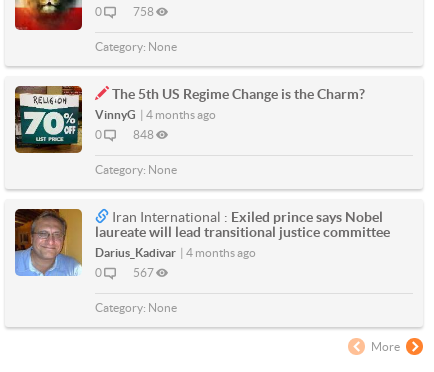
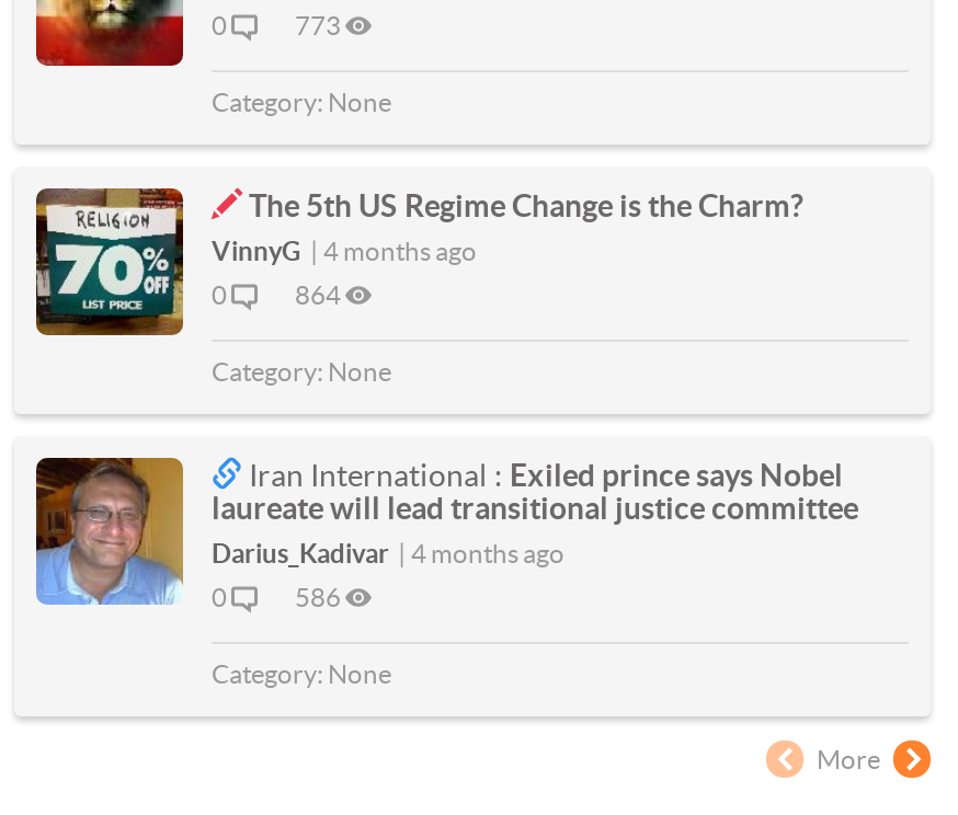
[133,5,156,18] 758 -> [295,10,345,39] 773
[133,128,156,141] 848 -> [295,280,345,308] 864
[133,266,156,279] 567 -> [295,582,345,610] 586

